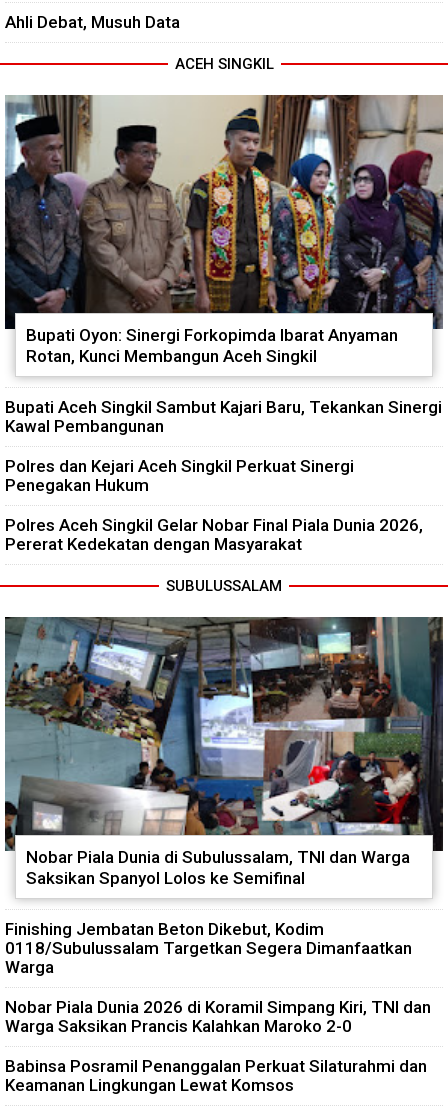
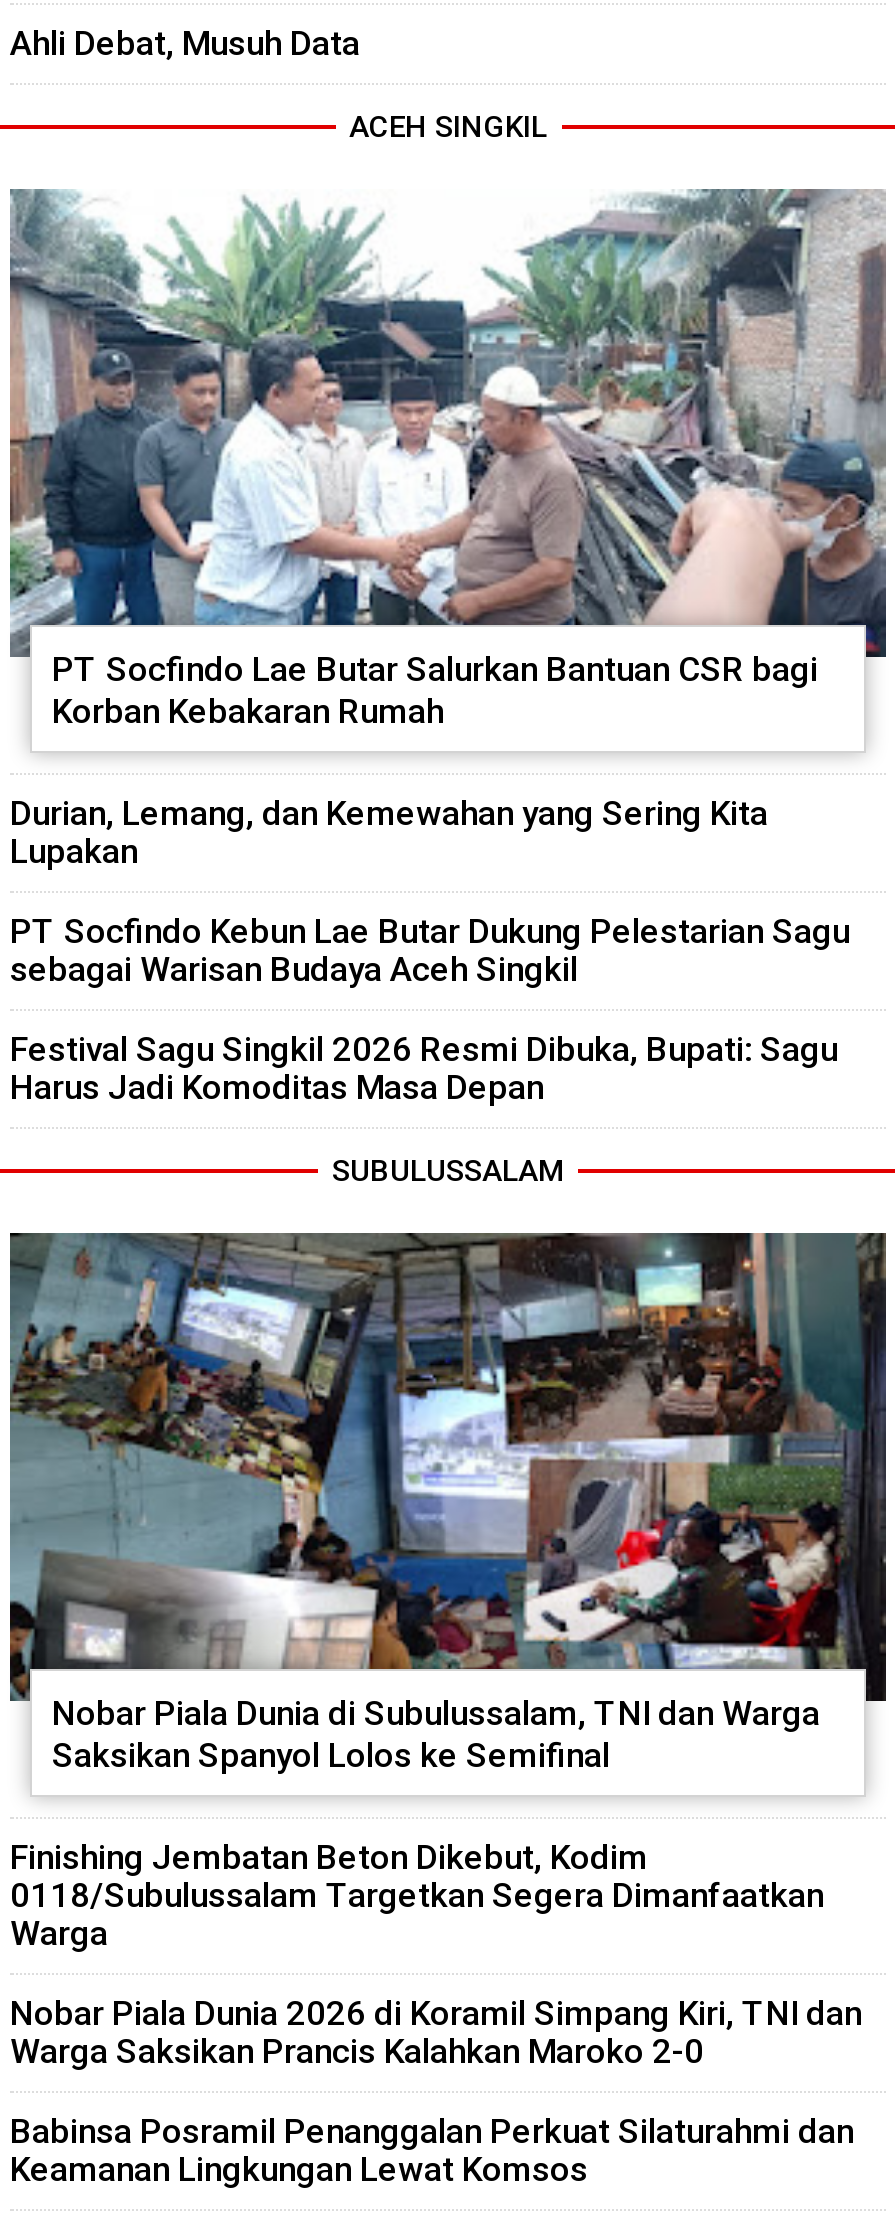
[4,94,443,366] [image] | Bupati Oyon: Sinergi Forkopimda Ibarat Anyaman | Rotan, Kunci Membangun Aceh Singkil -> [8,187,886,731] [image] | PT Socfindo Lae Butar Salurkan Bantuan CSR bagi | Korban Kebakaran Rumah
[5,397,442,436] Bupati Aceh Singkil Sambut Kajari Baru, Tekankan Sinergi | Kawal Pembangunan -> [10,793,768,871] Durian, Lemang, dan Kemewahan yang Sering Kita | Lupakan
[5,456,354,495] Polres dan Kejari Aceh Singkil Perkuat Sinergi | Penegakan Hukum -> [10,911,850,989] PT Socfindo Kebun Lae Butar Dukung Pelestarian Sagu | sebagai Warisan Budaya Aceh Singkil
[5,515,423,554] Polres Aceh Singkil Gelar Nobar Final Piala Dunia 2026, | Pererat Kedekatan dengan Masyarakat -> [10,1029,838,1107] Festival Sagu Singkil 2026 Resmi Dibuka, Bupati: Sagu | Harus Jadi Komoditas Masa Depan

